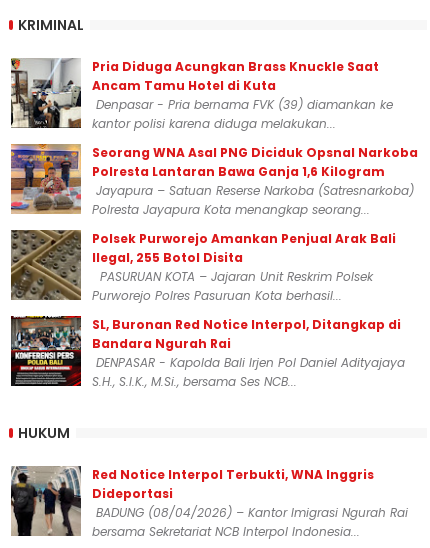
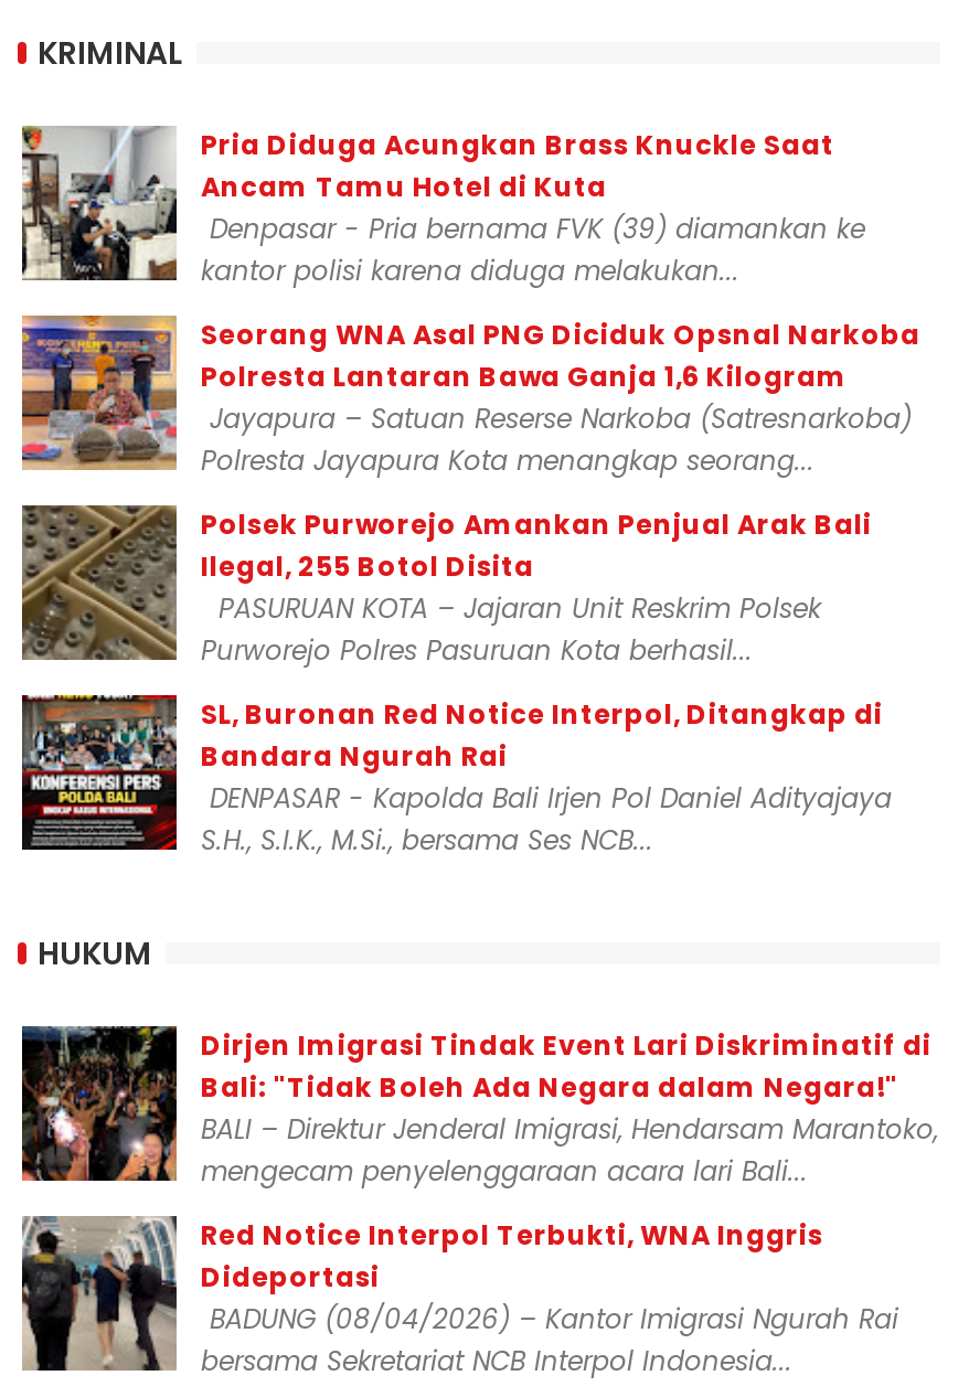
none -> [20,1024,938,1190] [image] | Dirjen Imigrasi Tindak Event Lari Diskriminatif di | Bali: "Tidak Boleh Ada Negara dalam Negara!" | BALI – Direktur Jenderal Imigrasi, Hendarsam Marantoko, | mengecam penyelenggaraan acara lari Bali...

